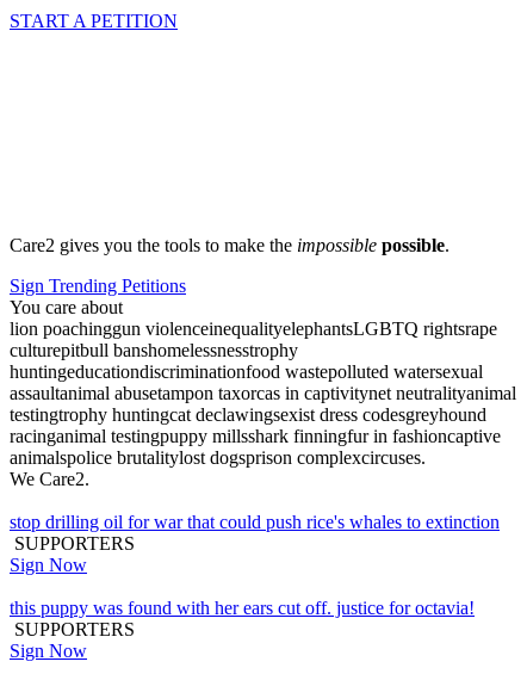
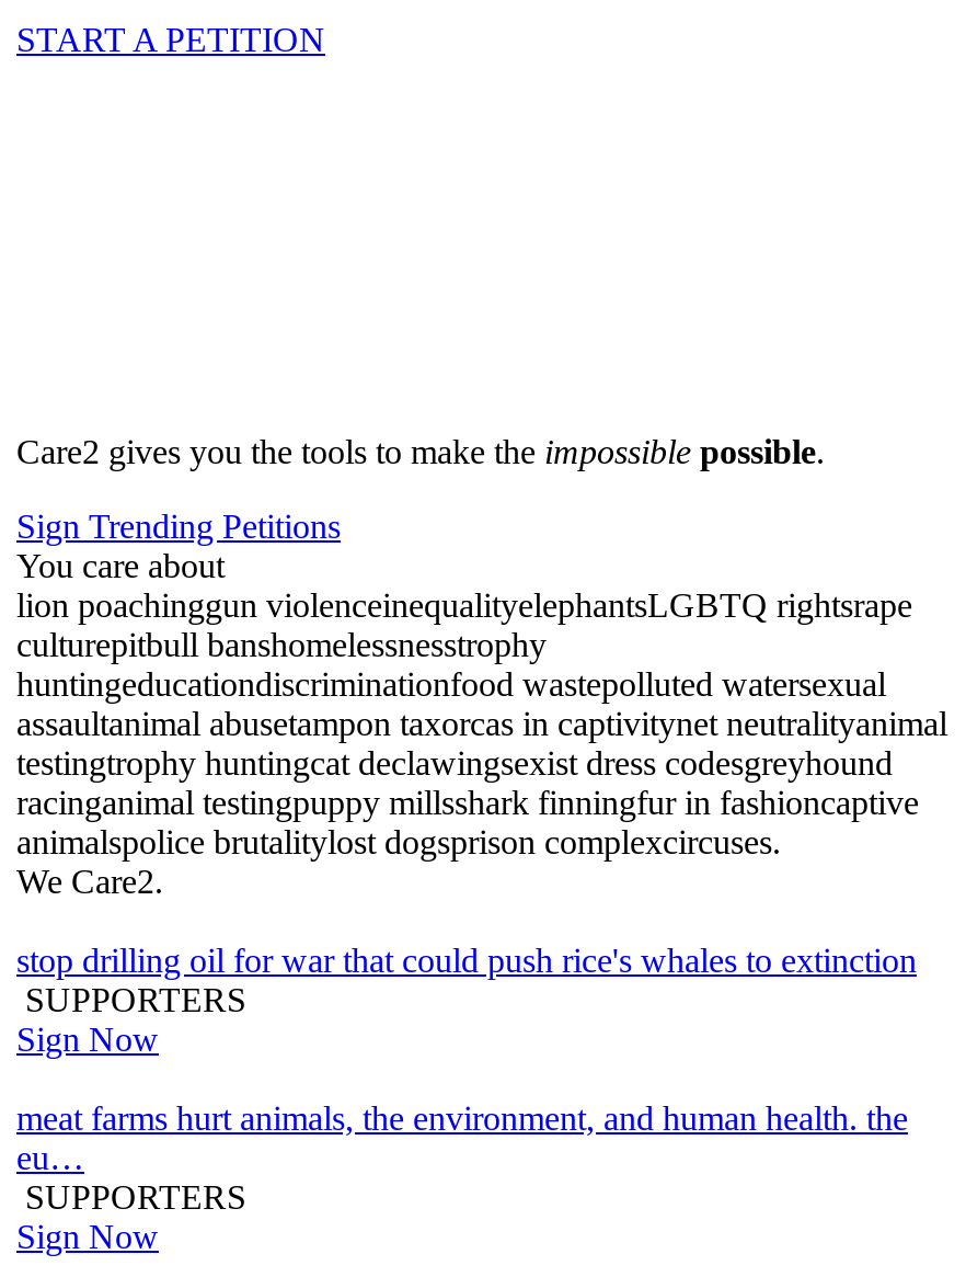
[10,598,475,618] this puppy was found with her ears cut off. justice for octavia! -> [16,1099,908,1176] meat farms hurt animals, the environment, and human health. the | eu…

